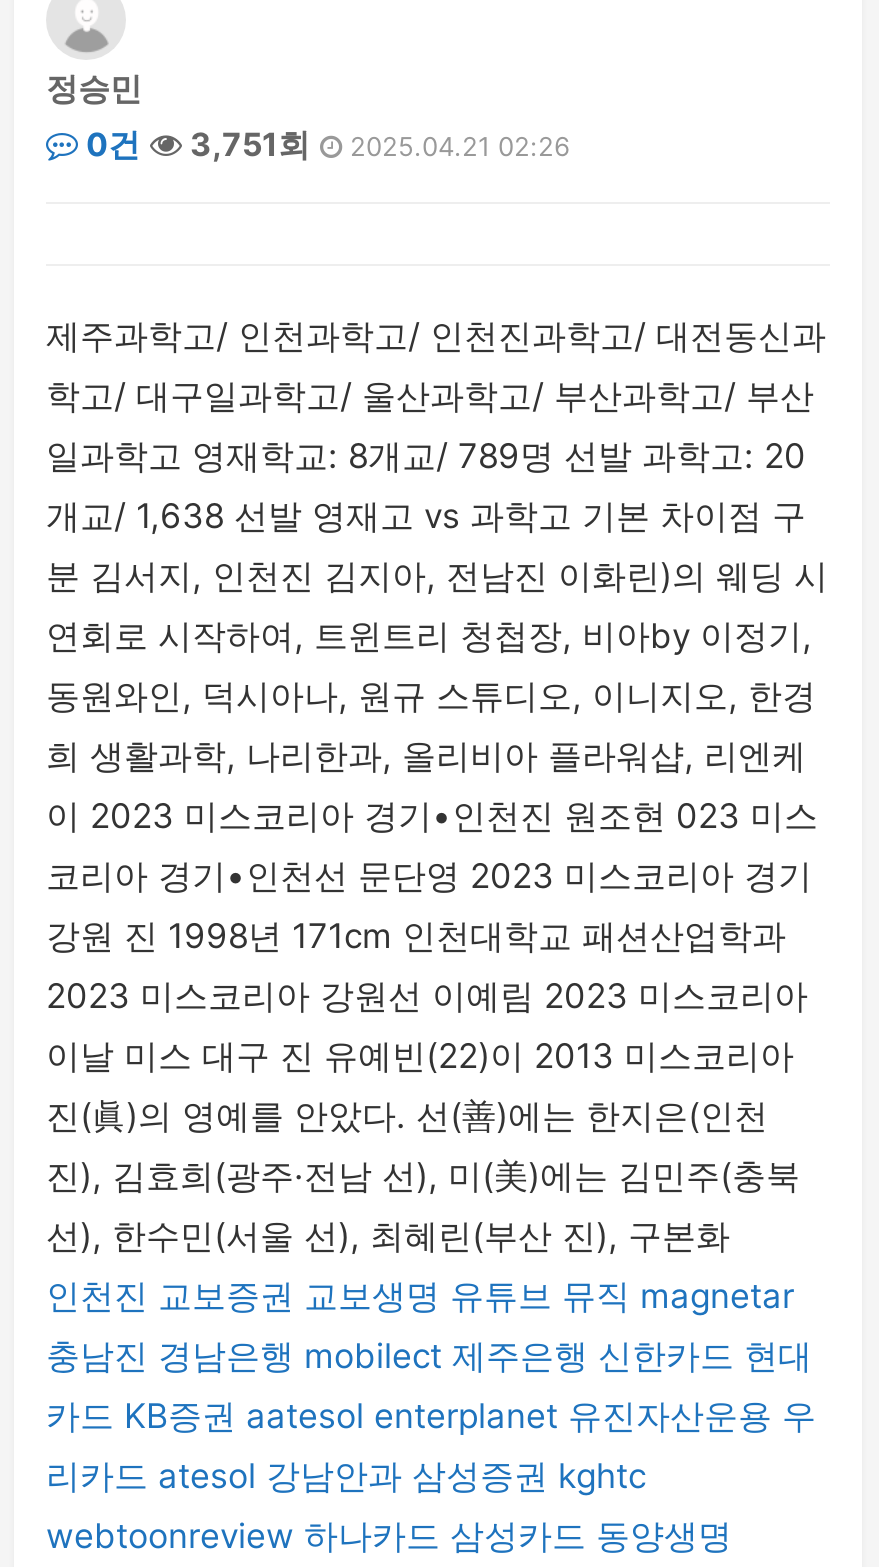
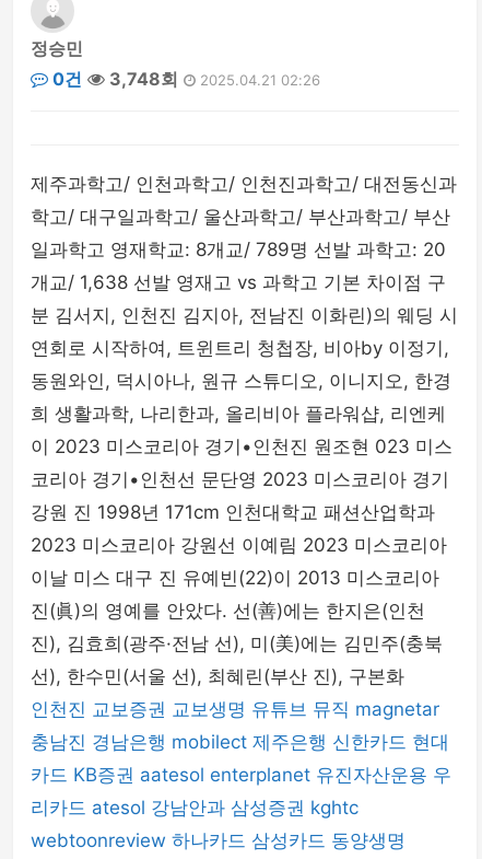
[78,124,570,164] 0건 3,751회 2025.04.21 02:26 -> [48,68,320,90] 0건 3,748회 2025.04.21 02:26

